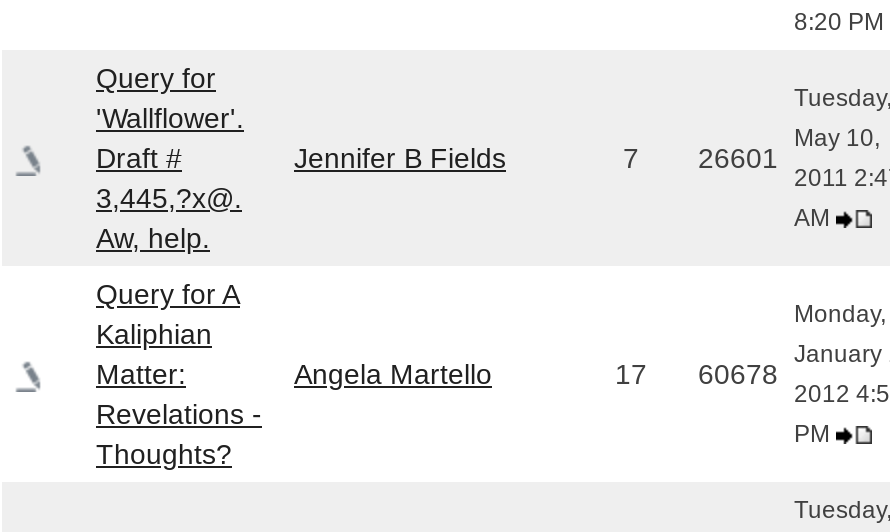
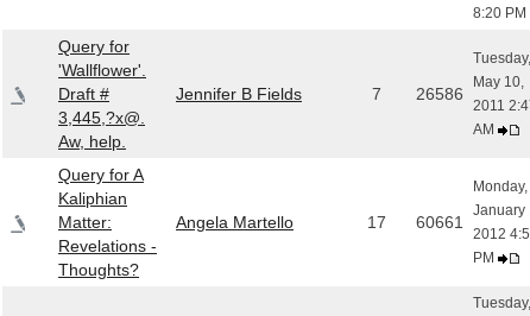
[623,142,778,174] 7 26601 -> [371,84,463,103] 7 26586
[615,358,778,390] 17 60678 -> [367,213,463,232] 17 60661

